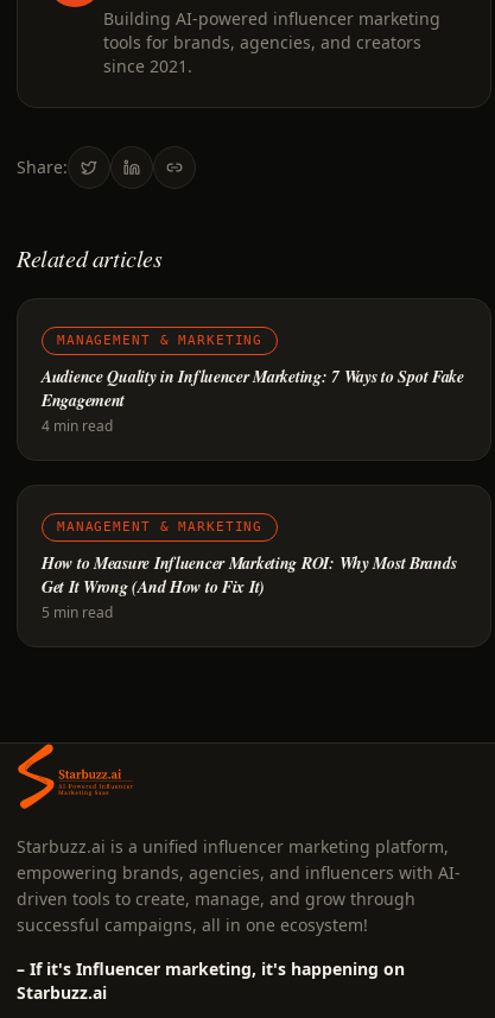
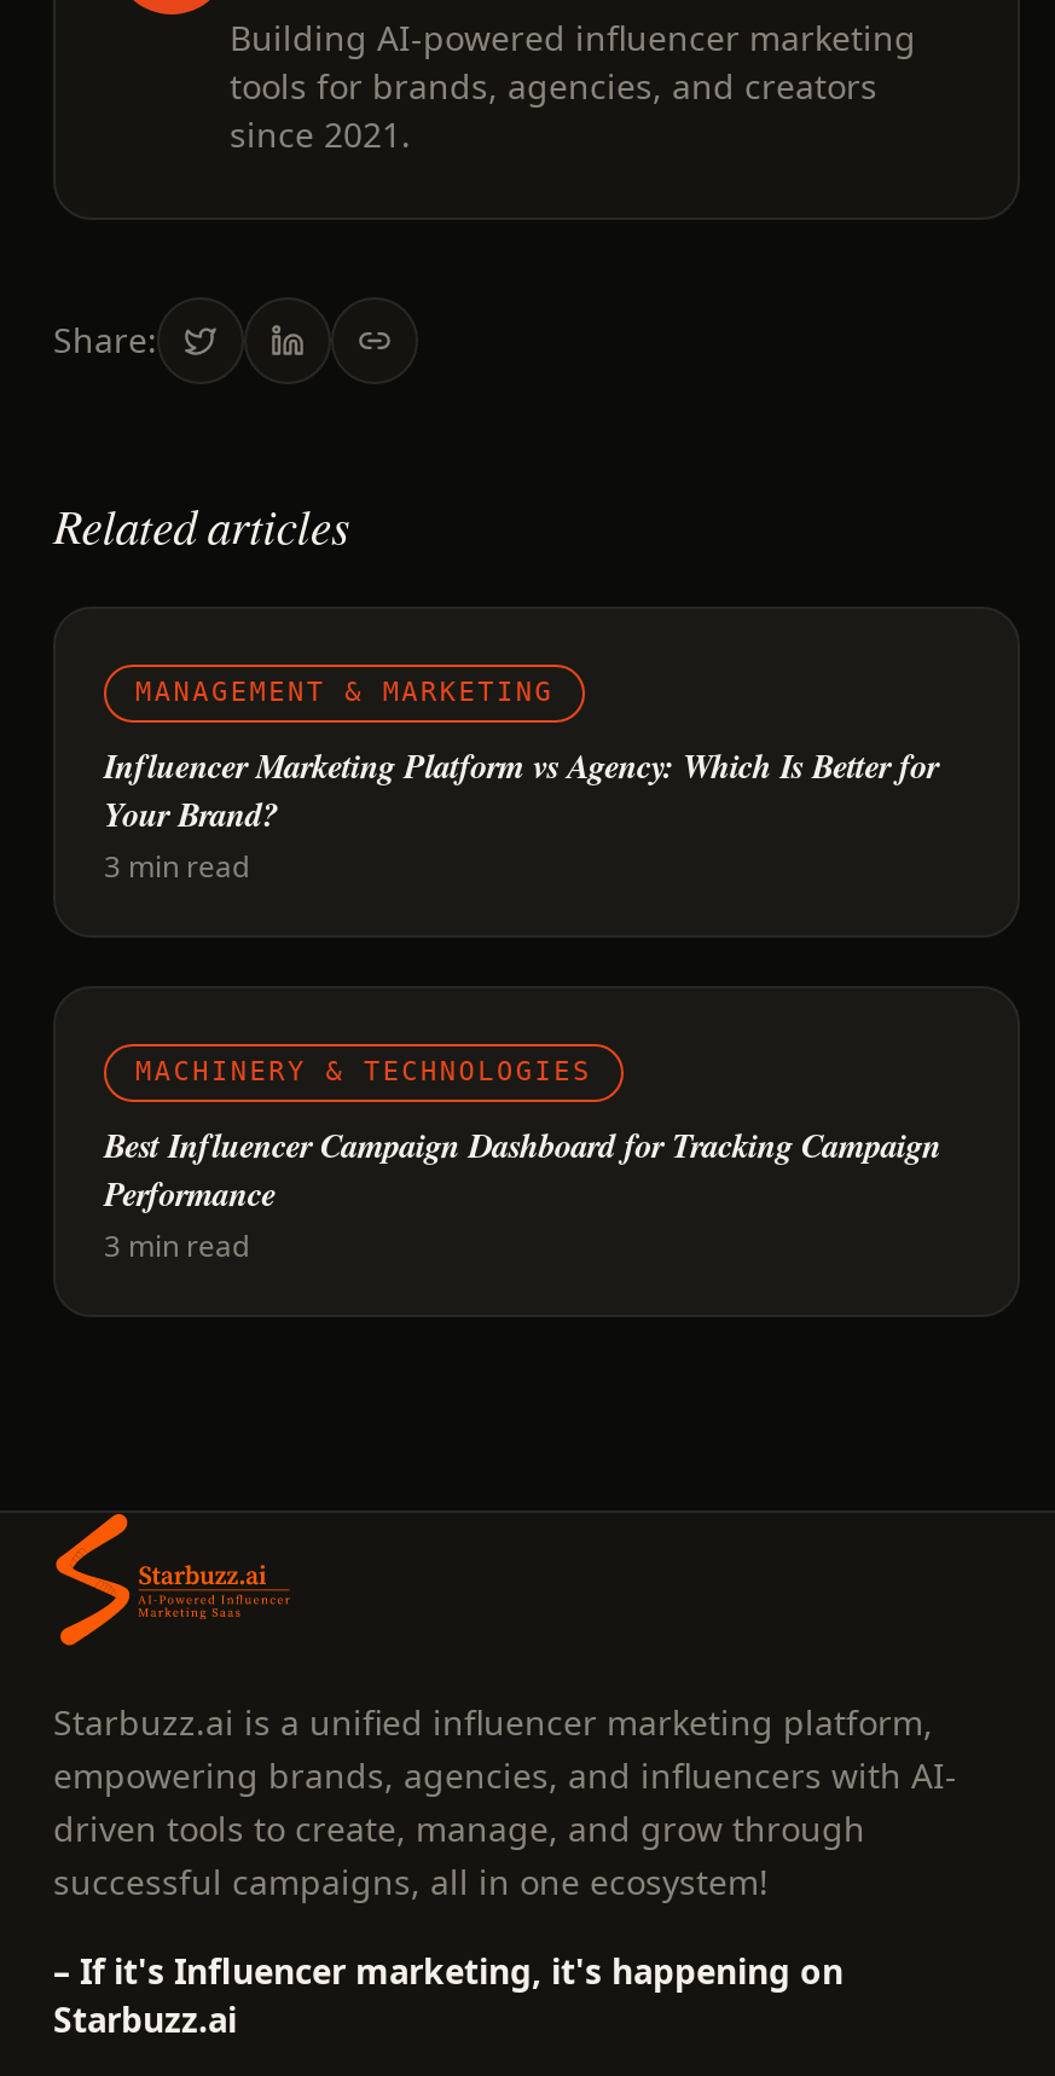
[42,365,464,436] Audience Quality in Influencer Marketing: 7 Ways to Spot Fake | Engagement | 4 min read -> [104,742,938,887] Influencer Marketing Platform vs Agency: Which Is Better for | Your Brand? | 3 min read
[57,519,263,535] MANAGEMENT & MARKETING -> [135,1056,592,1088] MACHINERY & TECHNOLOGIES
[42,551,456,623] How to Measure Influencer Marketing ROI: Why Most Brands | Get It Wrong (And How to Fix It) | 5 min read -> [104,1122,941,1267] Best Influencer Campaign Dashboard for Tracking Campaign | Performance | 3 min read

